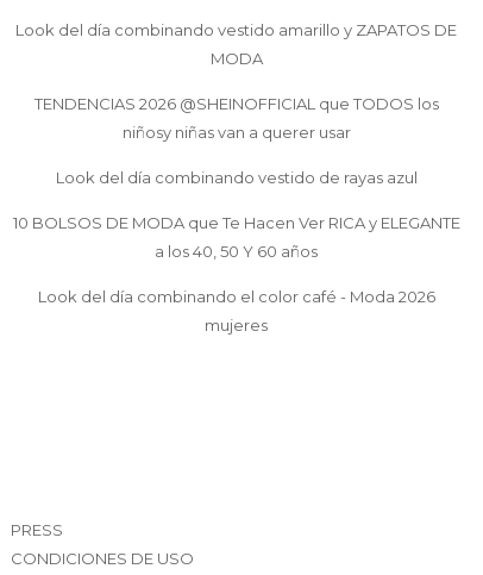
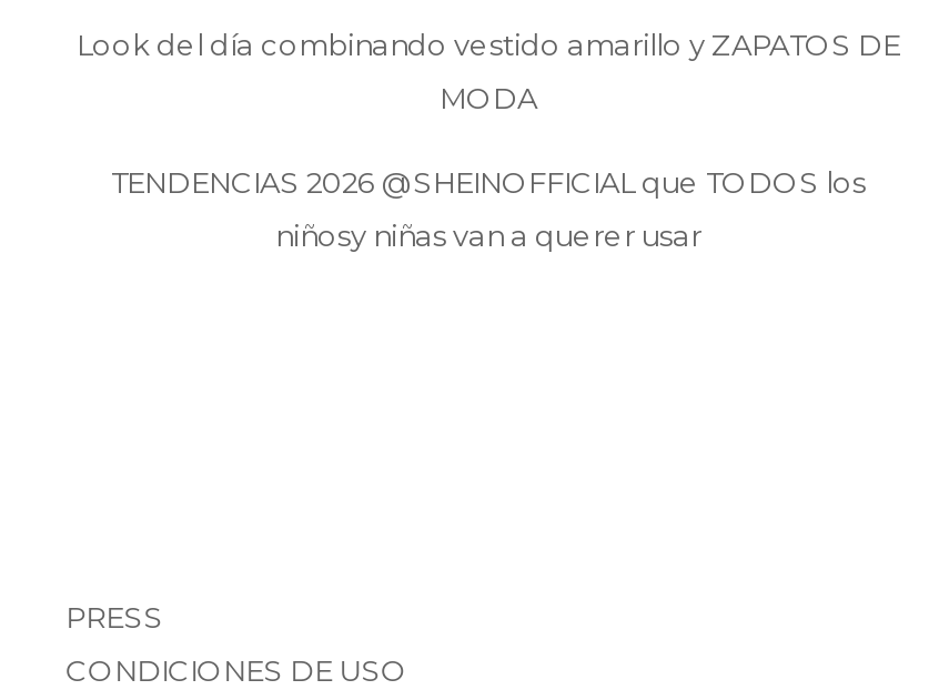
[13,168,460,335] Look del día combinando vestido de rayas azul | 10 BOLSOS DE MODA que Te Hacen Ver RICA y ELEGANTE | a los 40, 50 Y 60 años | Look del día combinando el color café - Moda 2026 | mujeres -> none

